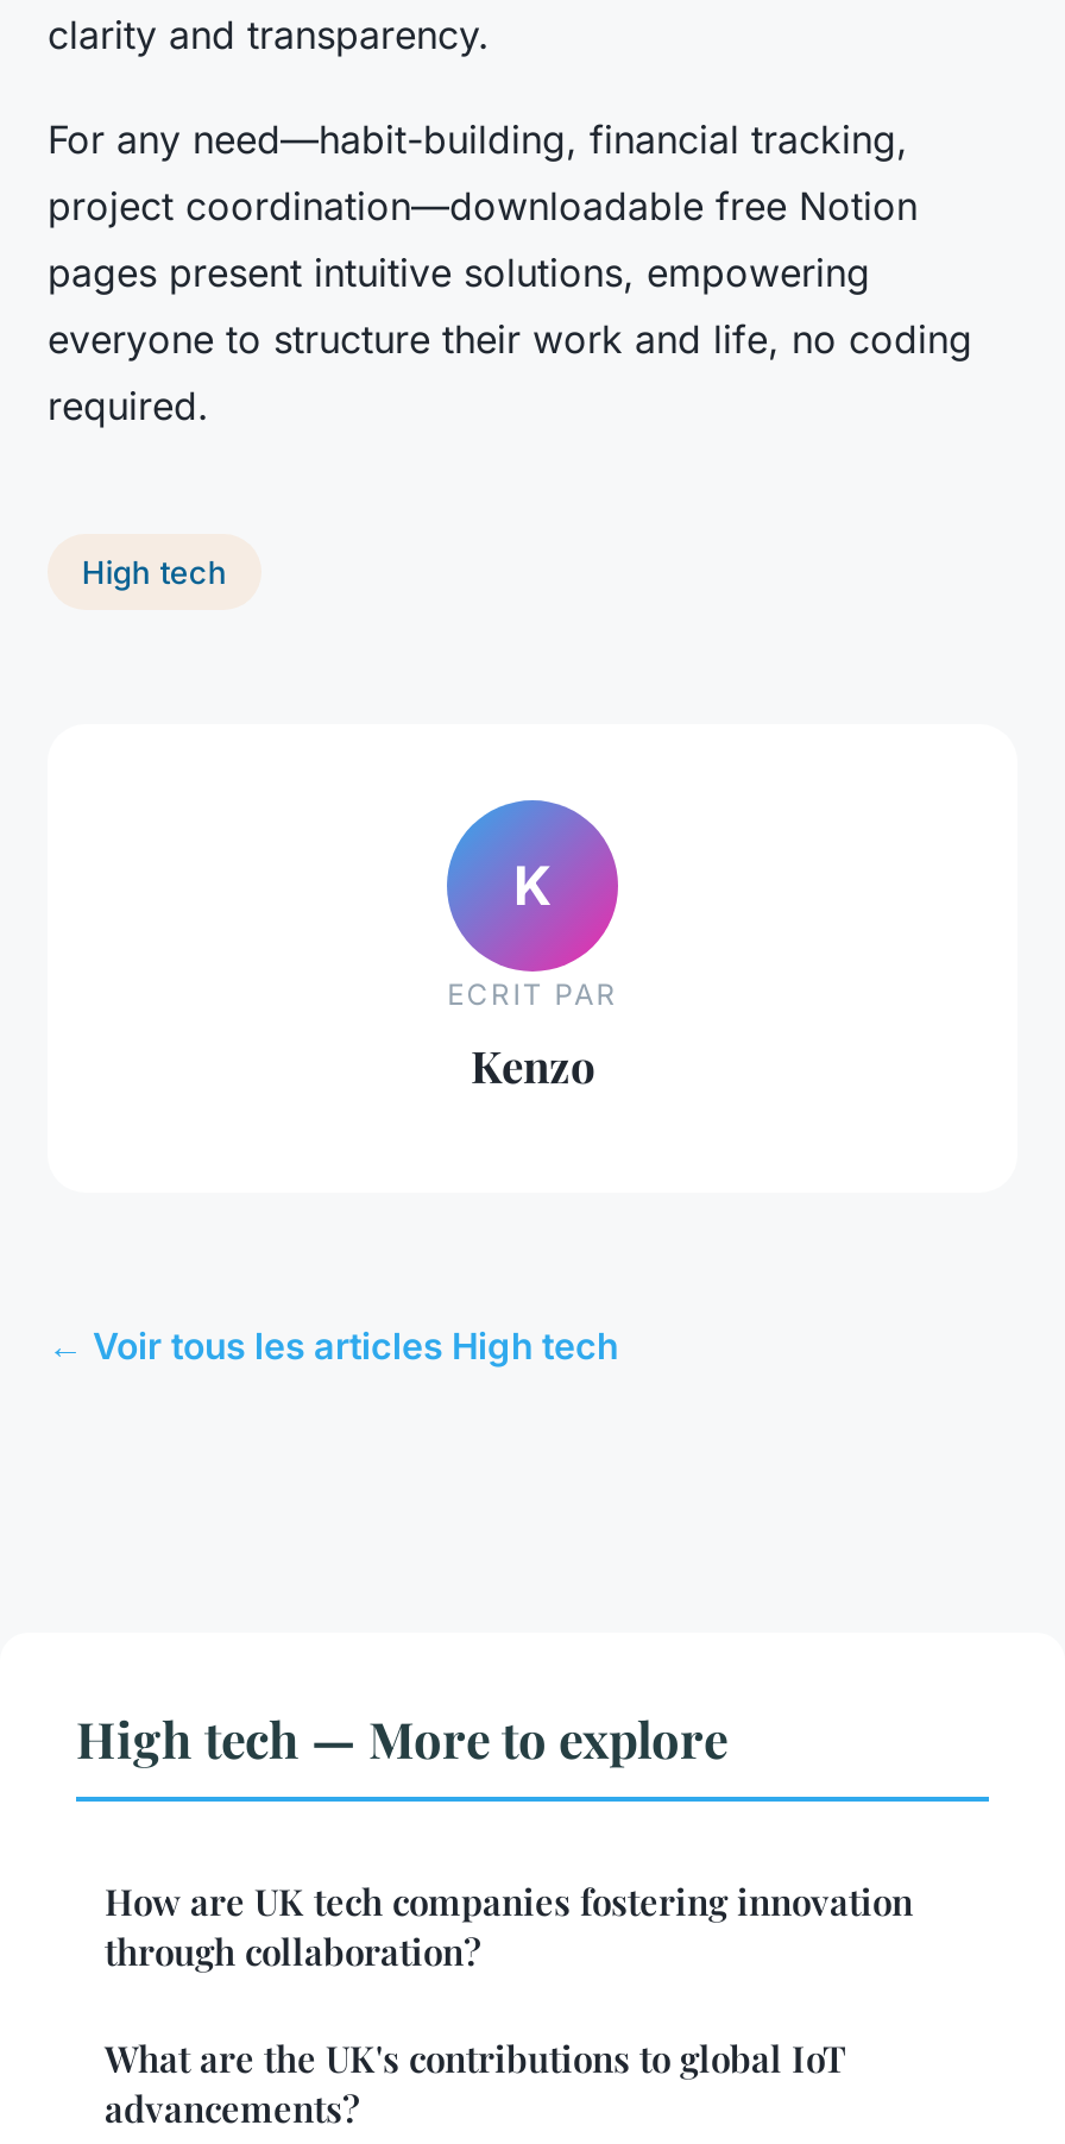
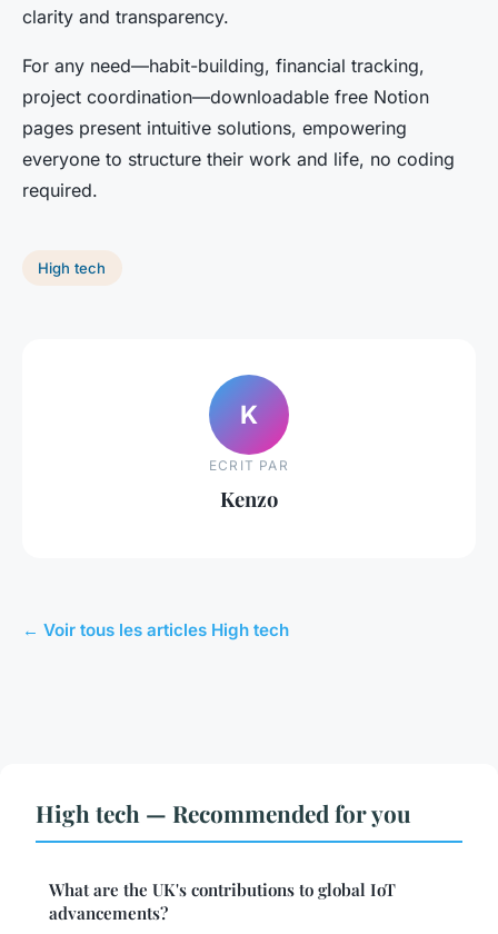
[76,1704,913,1976] High tech — More to explore | How are UK tech companies fostering innovation | through collaboration? -> [36,797,411,829] High tech — Recommended for you

